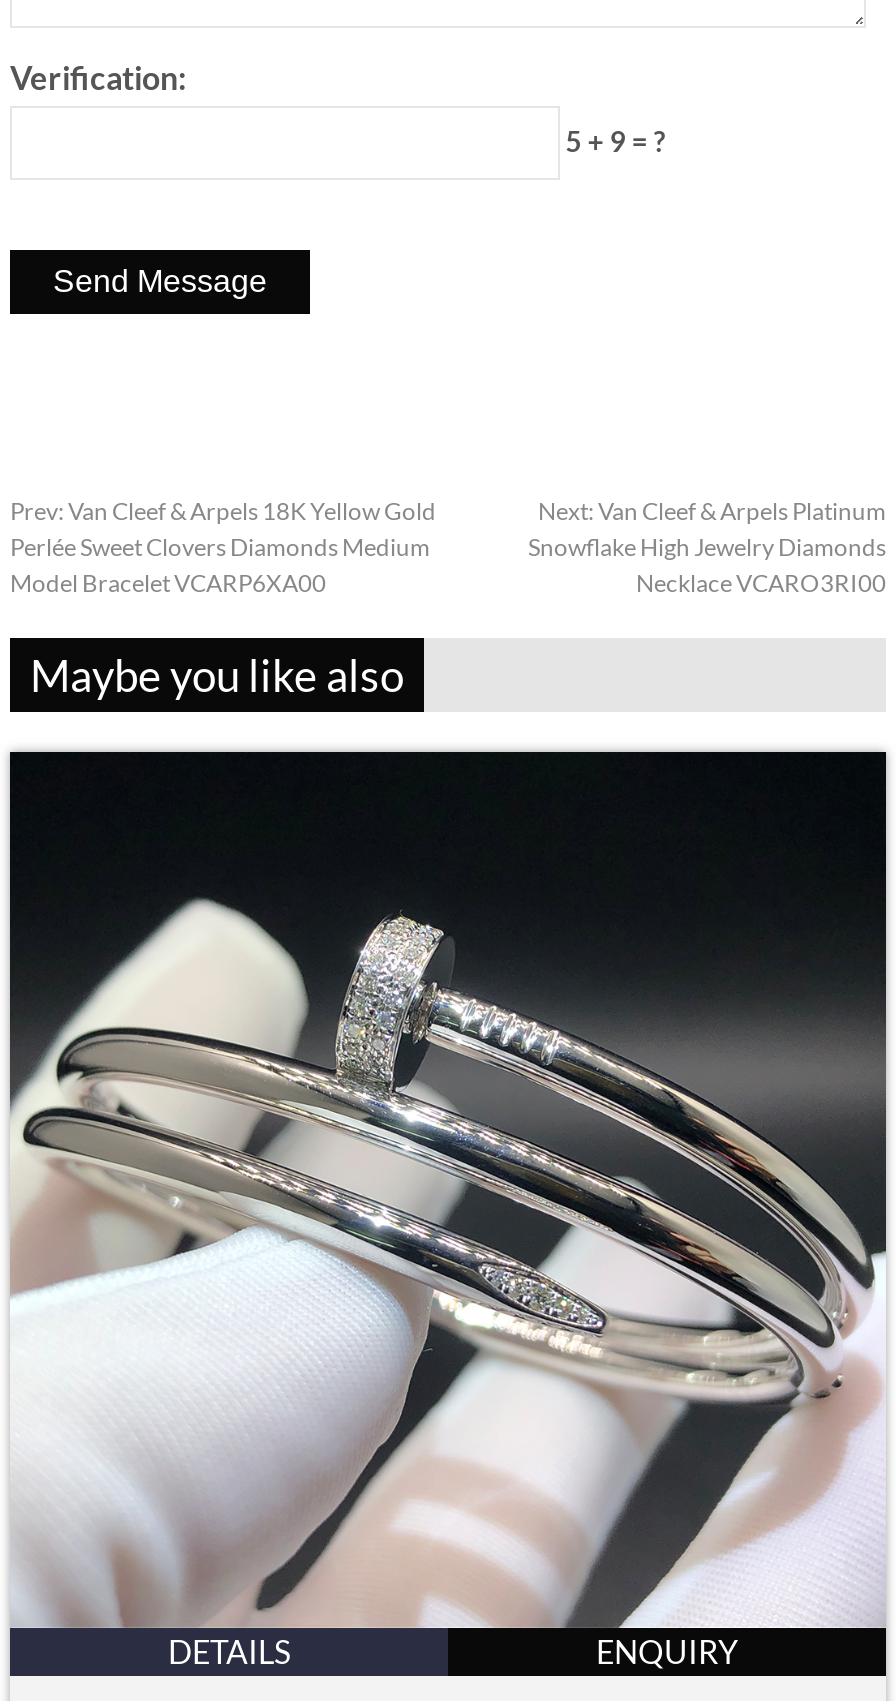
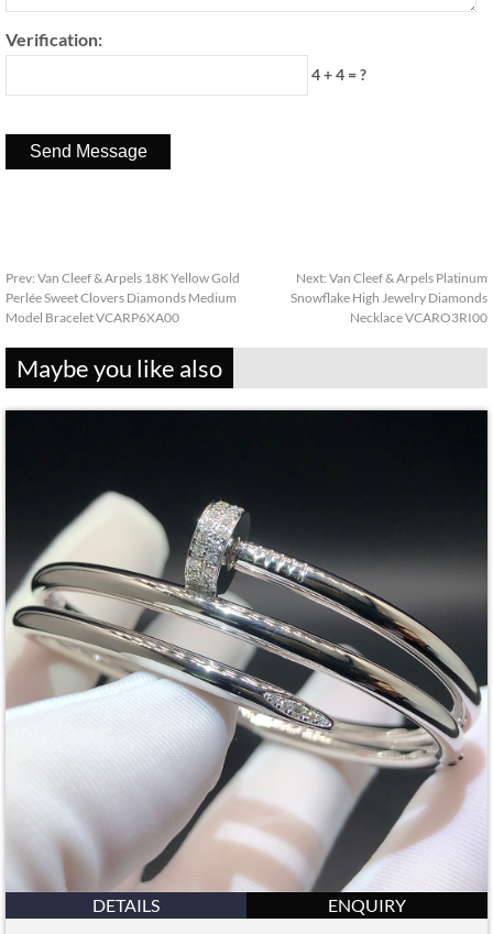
[560,124,666,158] 5 + 9 = ? -> [308,65,366,84] 4 + 4 = ?

